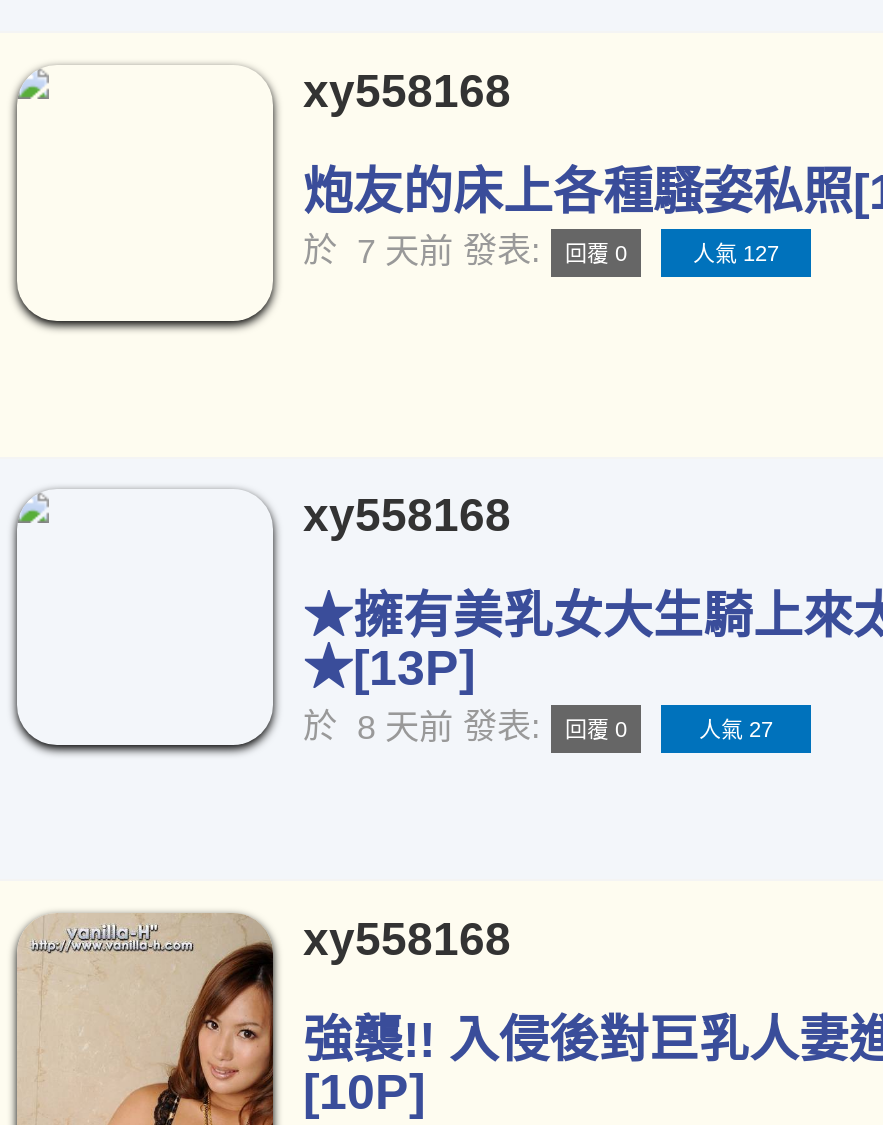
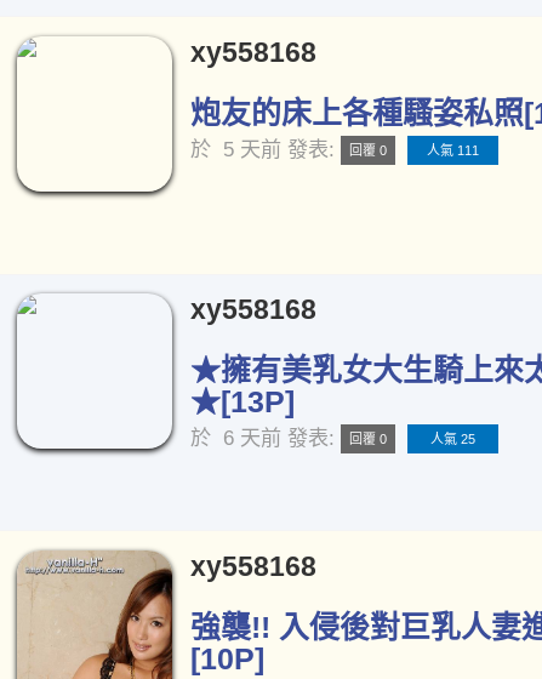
[303,230,627,270] 於7 天前發表: 回覆 0 -> [190,136,387,161] 於5 天前發表: 回覆 0
[693,241,779,265] 人氣 127 -> [427,143,479,158] 人氣 111
[303,706,627,746] 於8 天前發表: 回覆 0 -> [190,425,387,449] 於6 天前發表: 回覆 0
[699,717,773,741] 人氣 27 -> [430,432,475,446] 人氣 25

